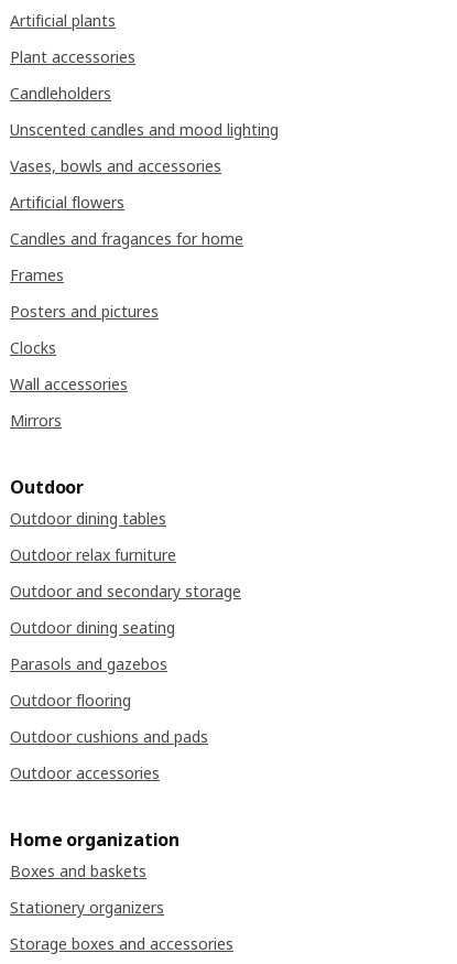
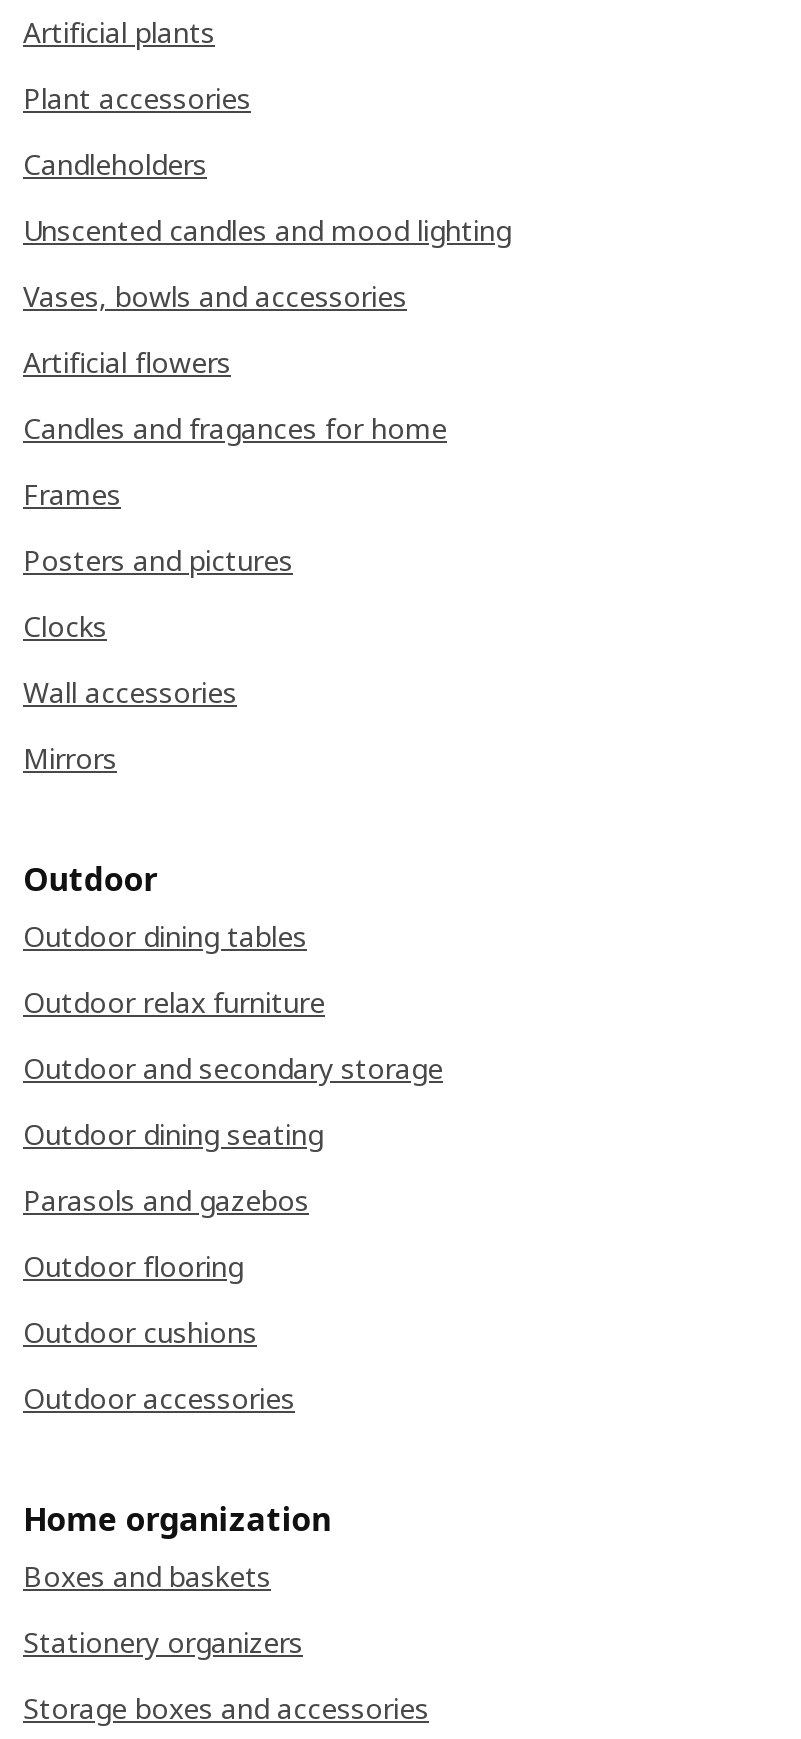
[10,727,208,748] Outdoor cushions and pads -> [23,1314,257,1352] Outdoor cushions

